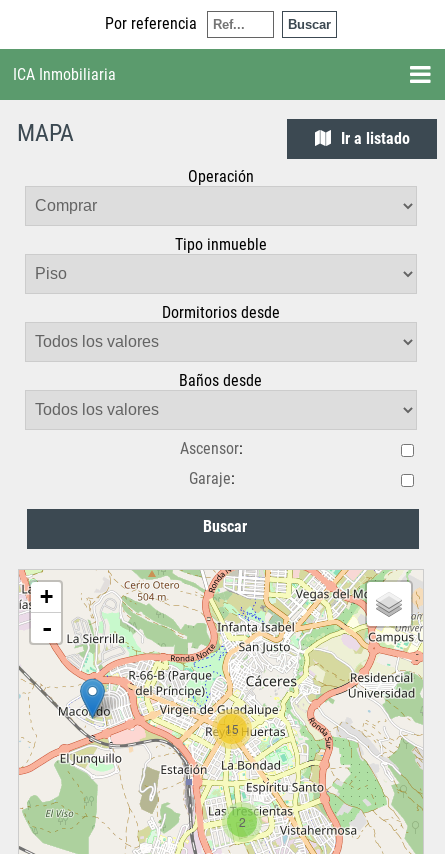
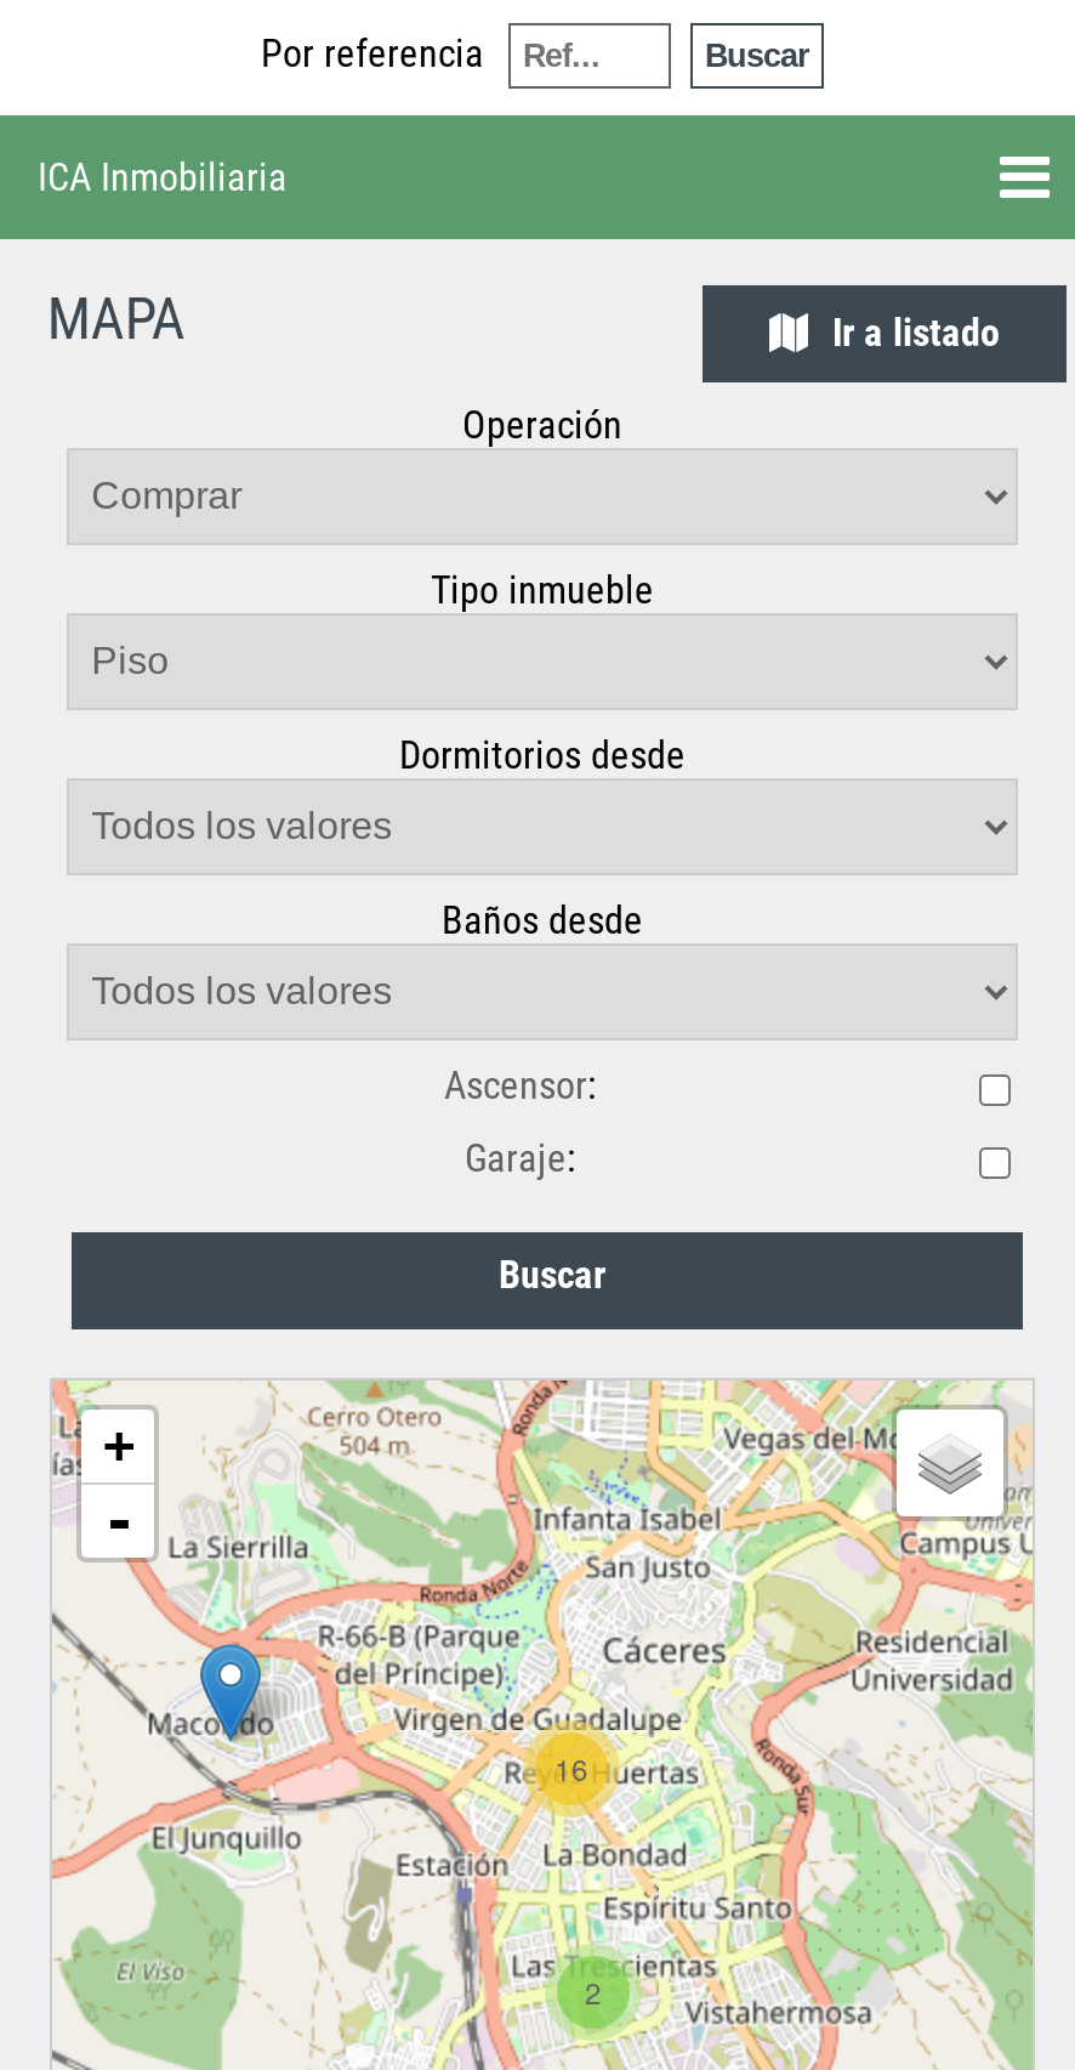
[225,720,239,737] 15 -> [554,1747,588,1788] 16

